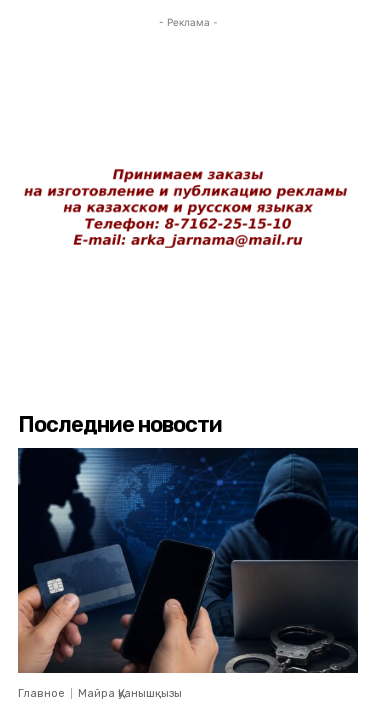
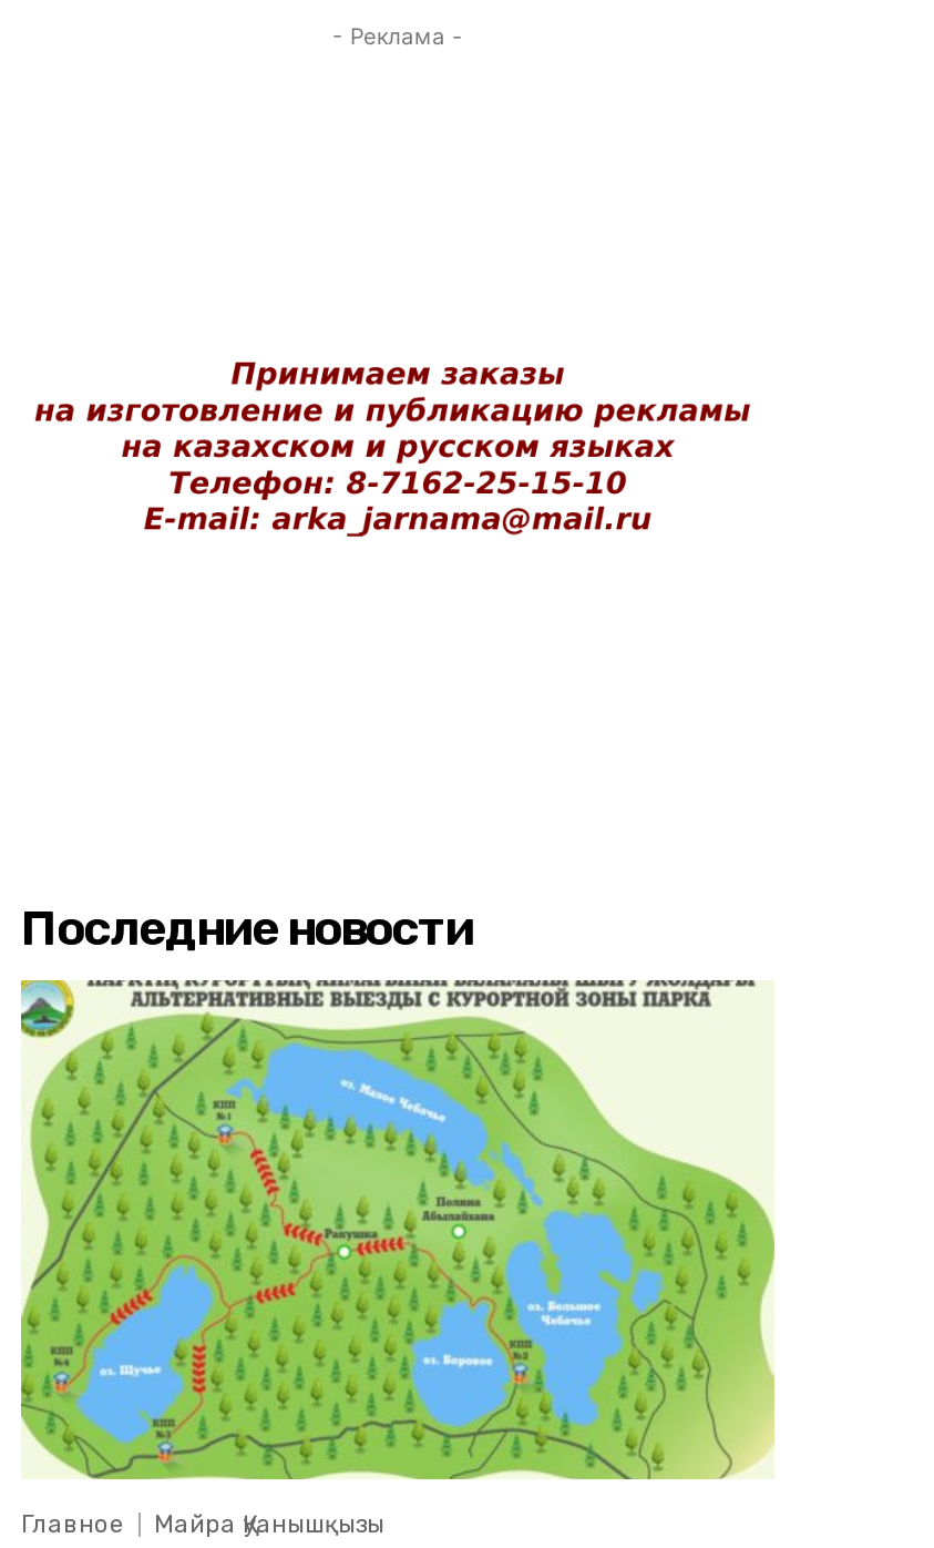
[17,447,359,674] [image] -> [19,978,777,1481] [image]

